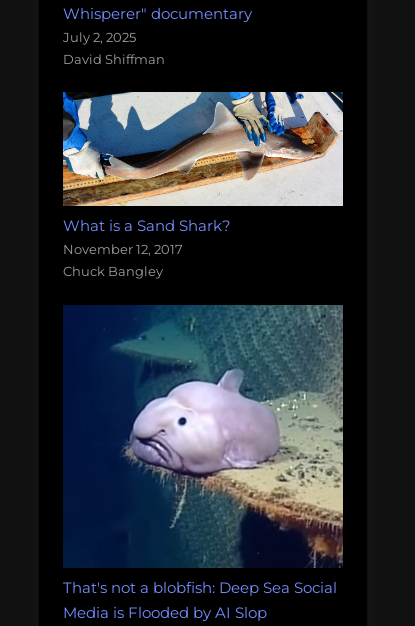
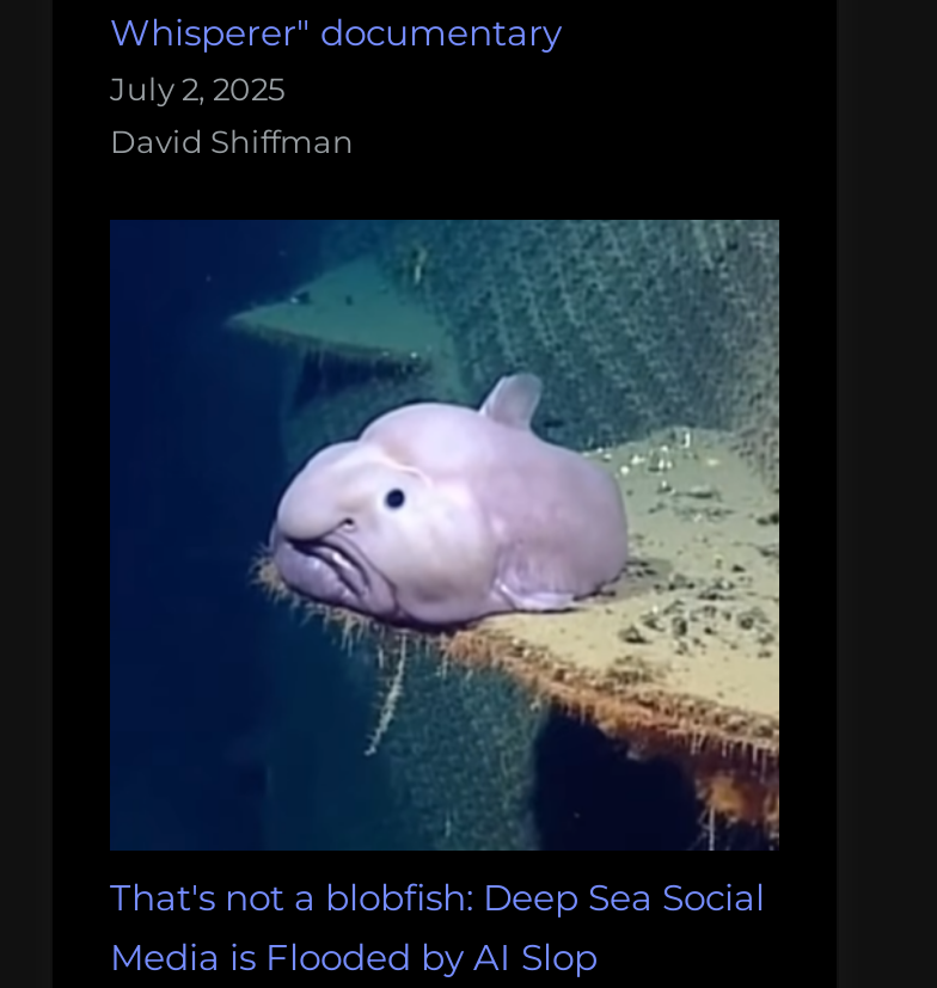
[62,91,343,279] [image] | What is a Sand Shark? | November 12, 2017 | Chuck Bangley -> none

